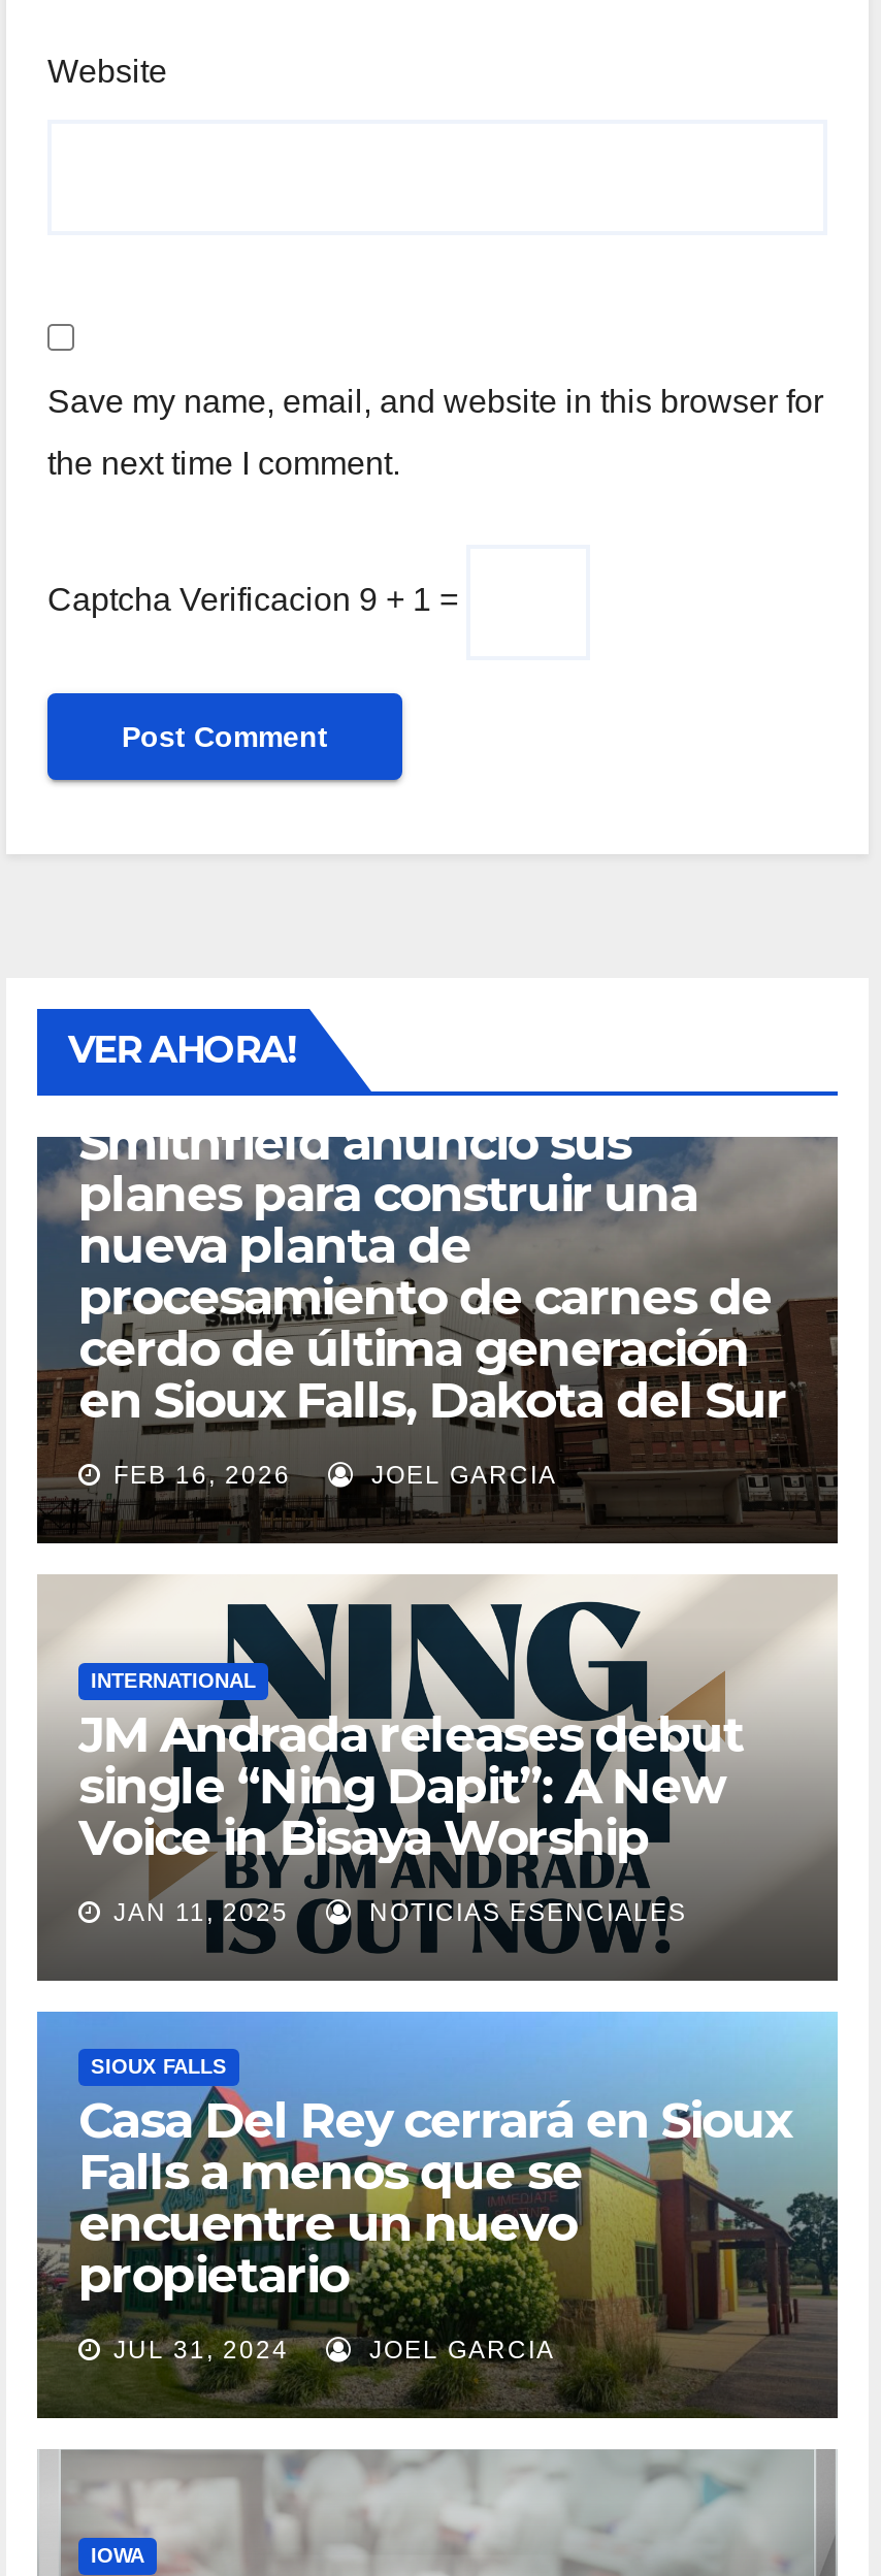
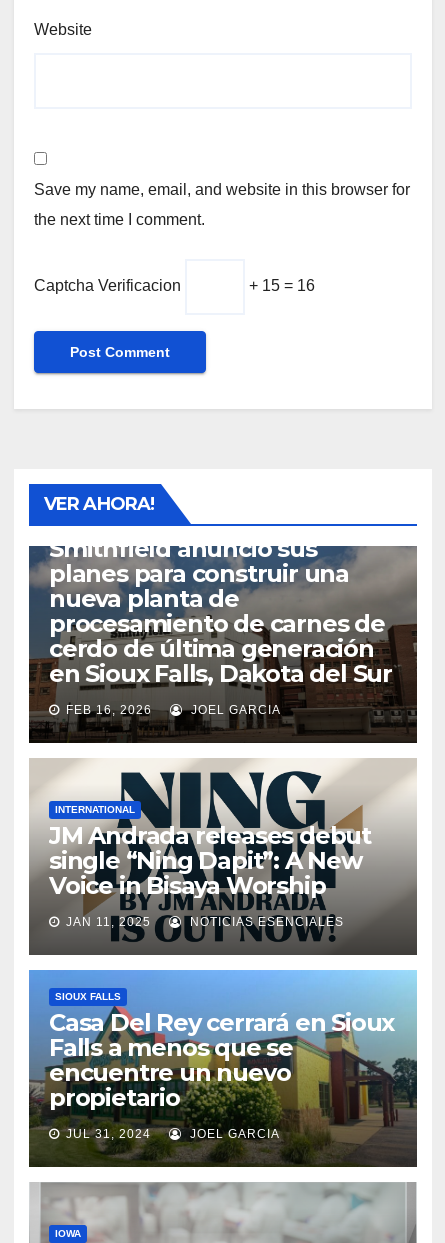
[47,582,466,618] Captcha Verificacion 9 + 1 = -> [34,277,315,294] Captcha Verificacion | + 15 = 16

